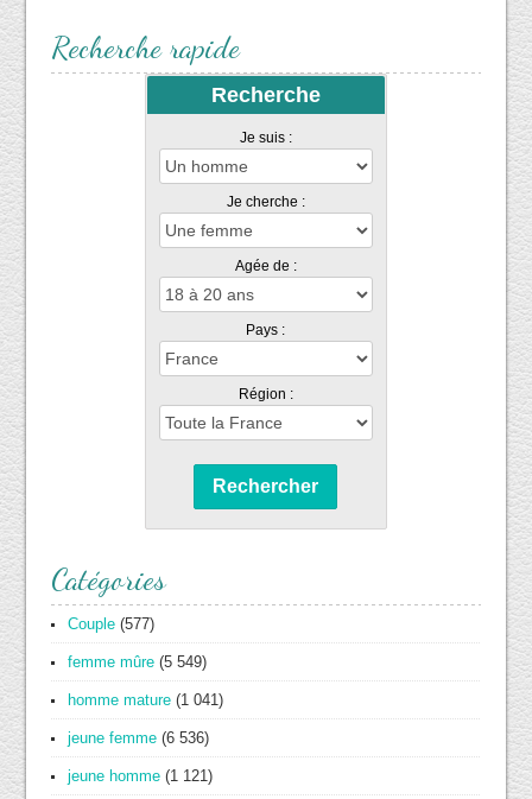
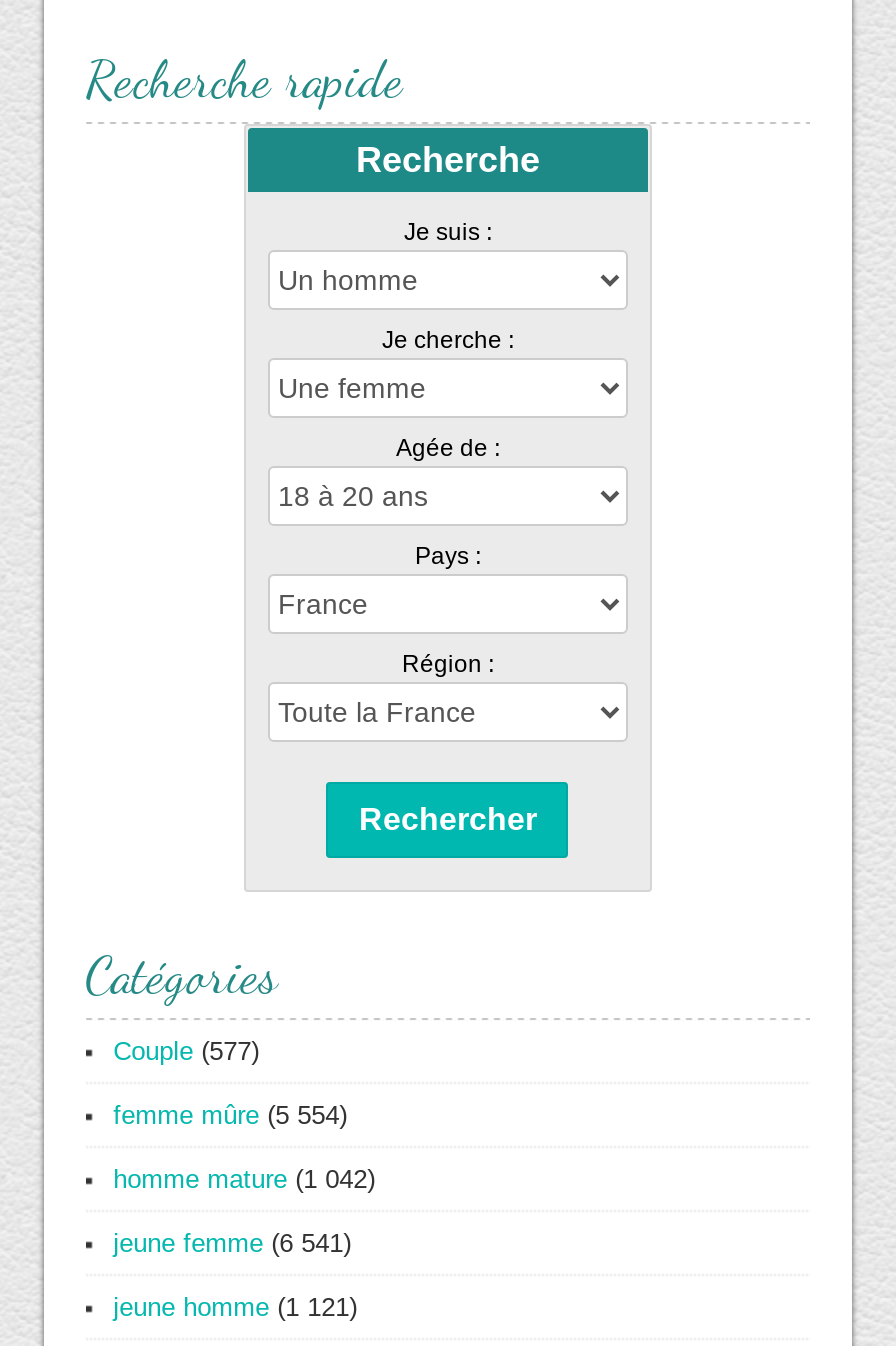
[67,653,206,671] femme mûre (5 549) -> [113,1100,347,1130] femme mûre (5 554)
[67,691,223,709] homme mature (1 041) -> [113,1164,375,1194] homme mature (1 042)
[67,729,209,747] jeune femme (6 536) -> [113,1228,351,1258] jeune femme (6 541)

